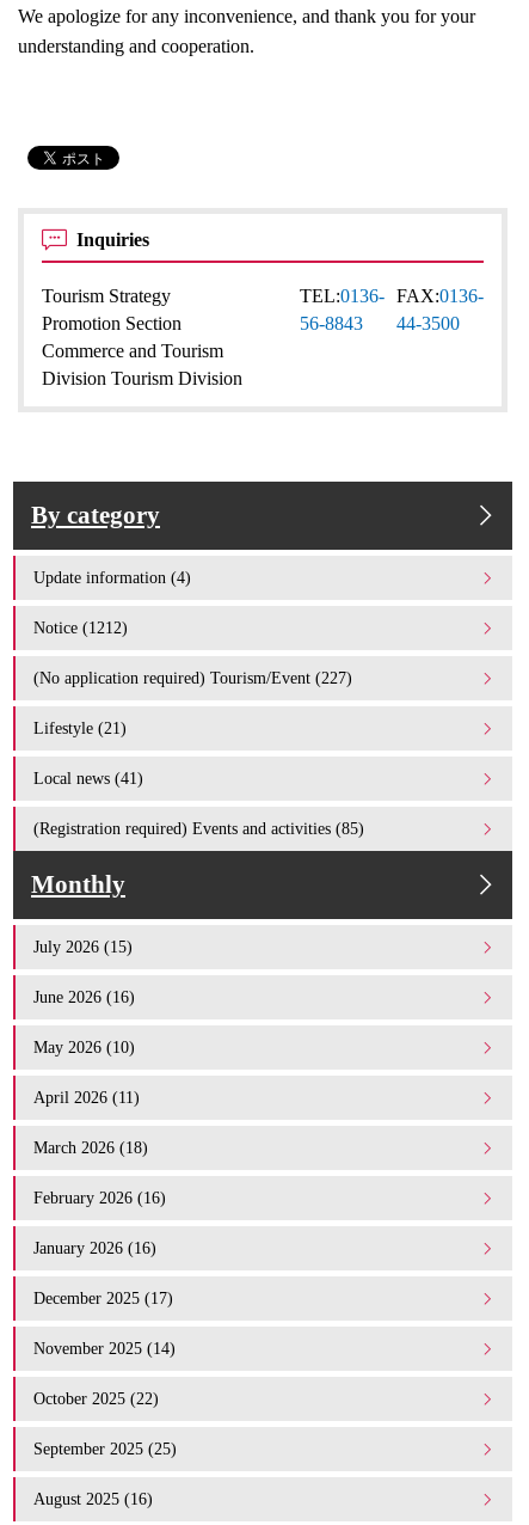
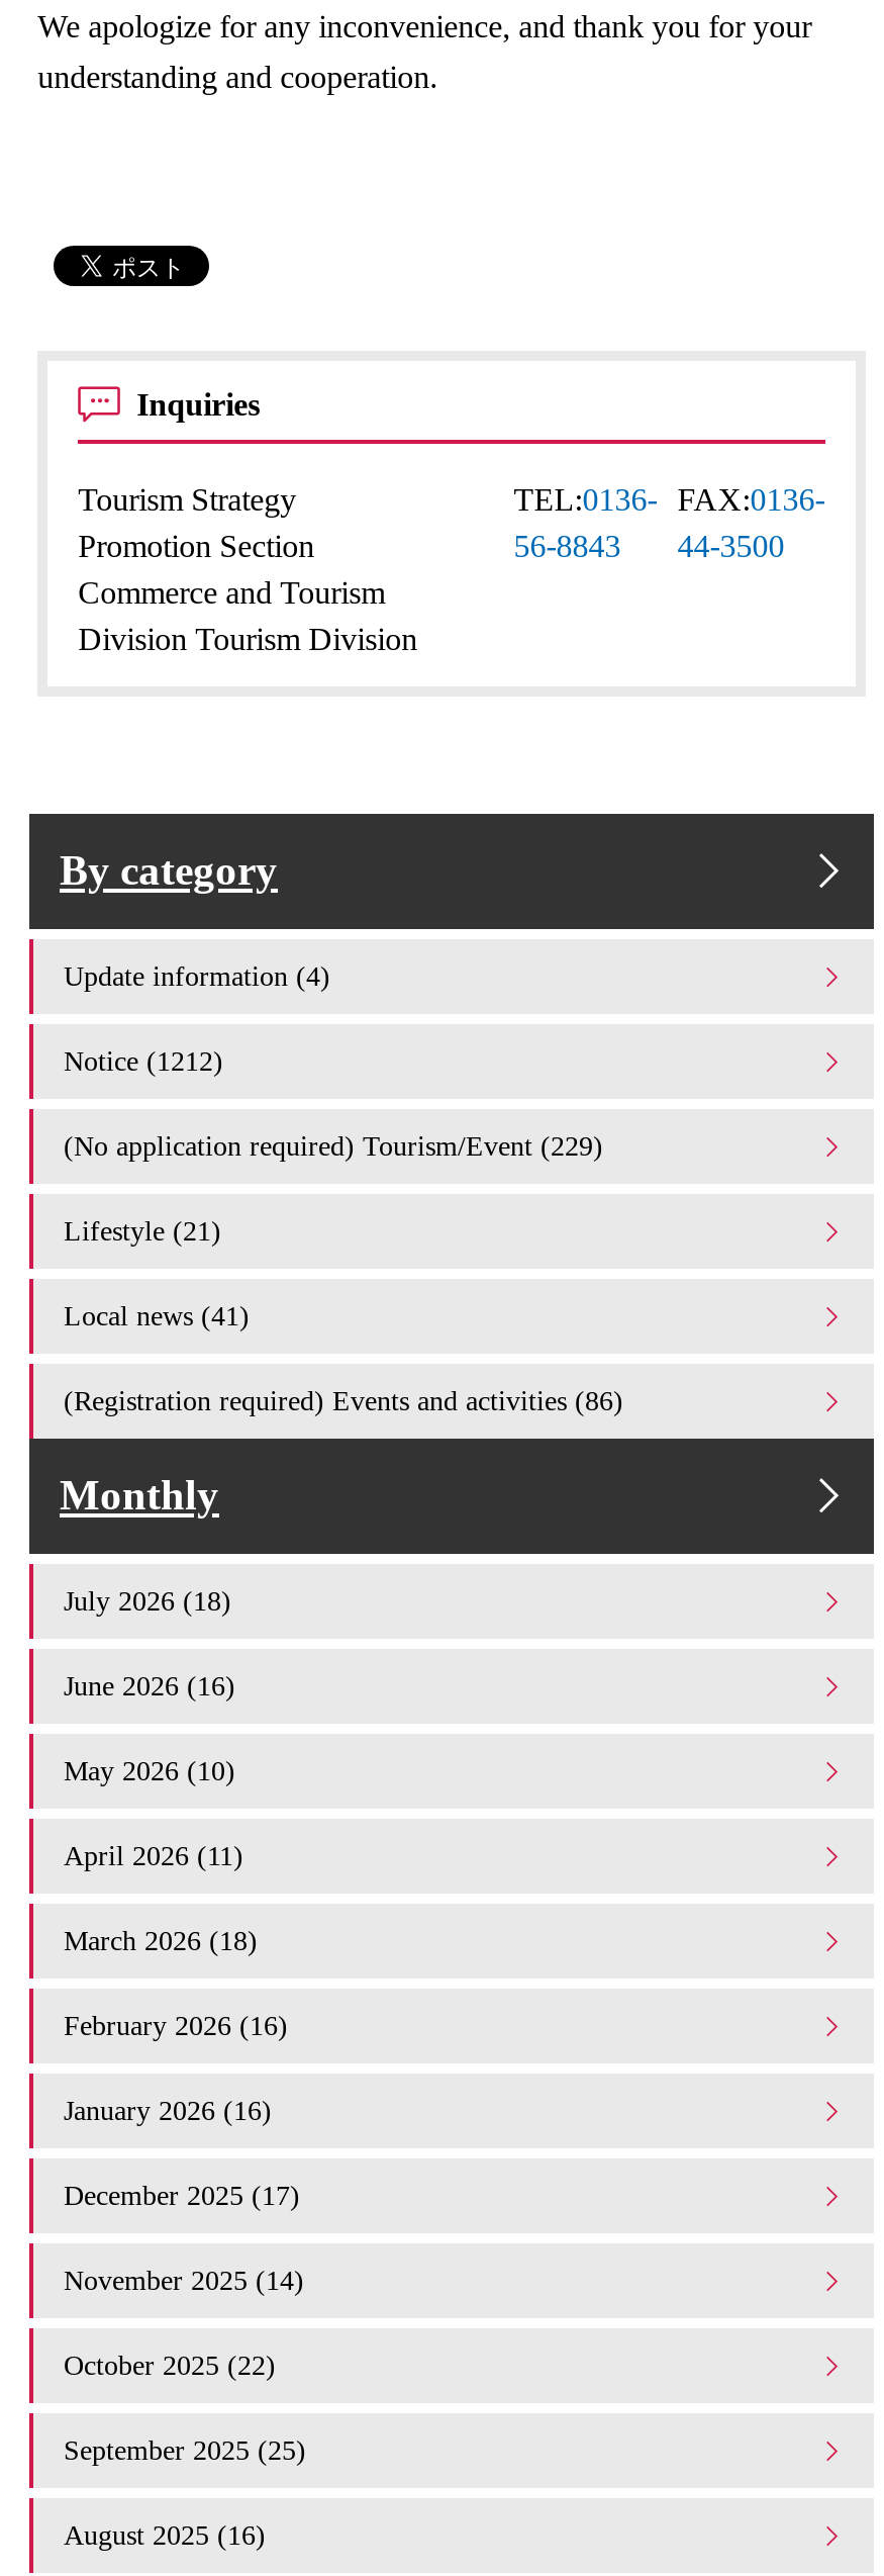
[33,668,352,687] (No application required) Tourism/Event (227) -> [64,1129,603,1162] (No application required) Tourism/Event (229)
[33,819,364,838] (Registration required) Events and activities (85) -> [64,1384,623,1416] (Registration required) Events and activities (86)
[33,937,133,956] July 2026 (15) -> [64,1584,231,1617] July 2026 (18)

